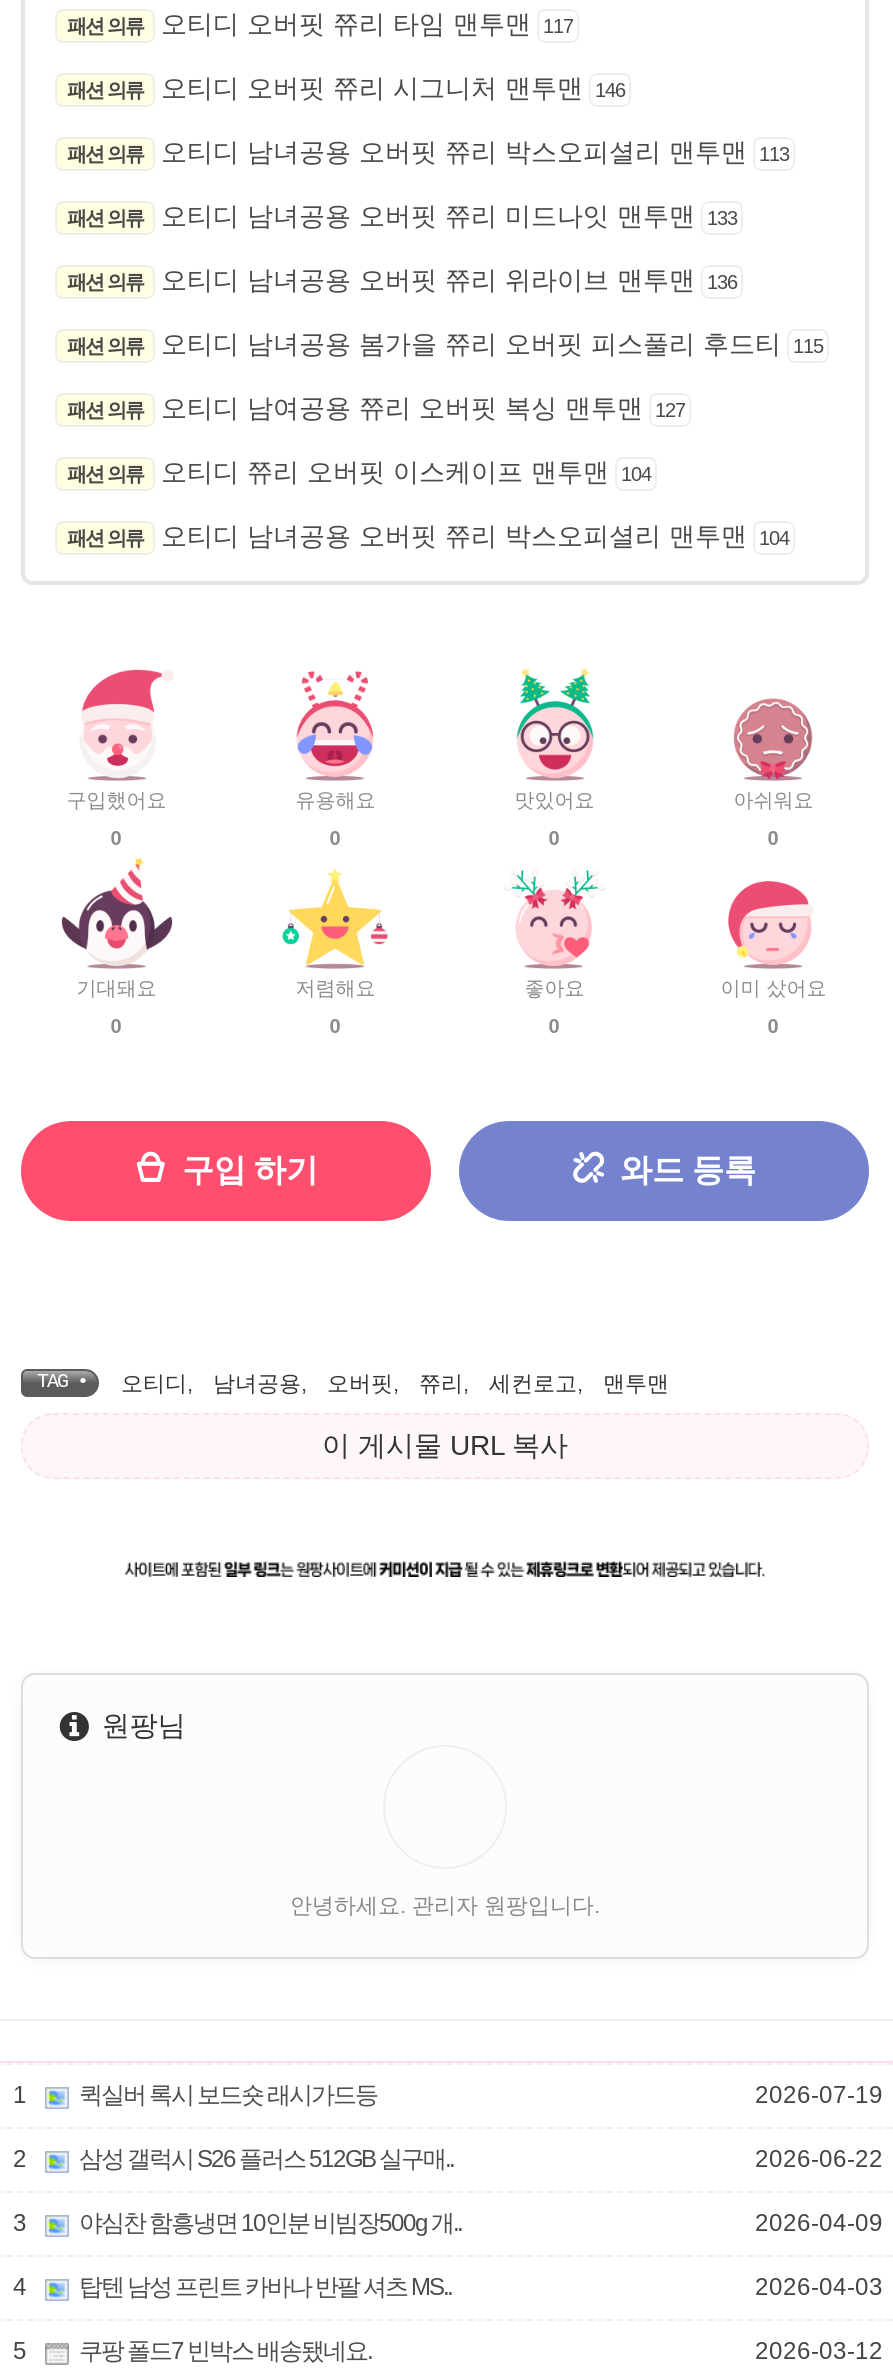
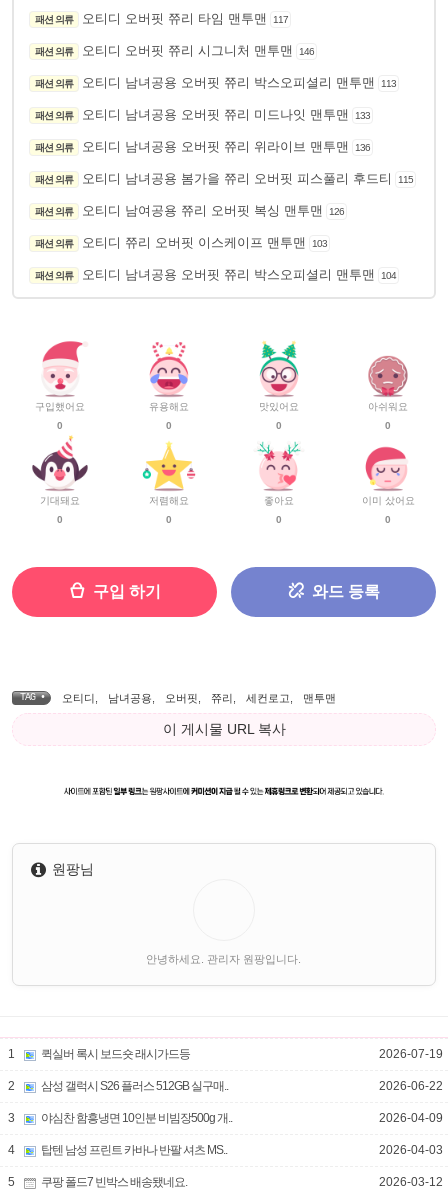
[161,393,685,423] 오티디 남여공용 쮸리 오버핏 복싱 맨투맨 127 -> [82,203,344,218] 오티디 남여공용 쮸리 오버핏 복싱 맨투맨 126
[161,457,651,487] 오티디 쮸리 오버핏 이스케이프 맨투맨 104 -> [82,235,327,250] 오티디 쮸리 오버핏 이스케이프 맨투맨 103

